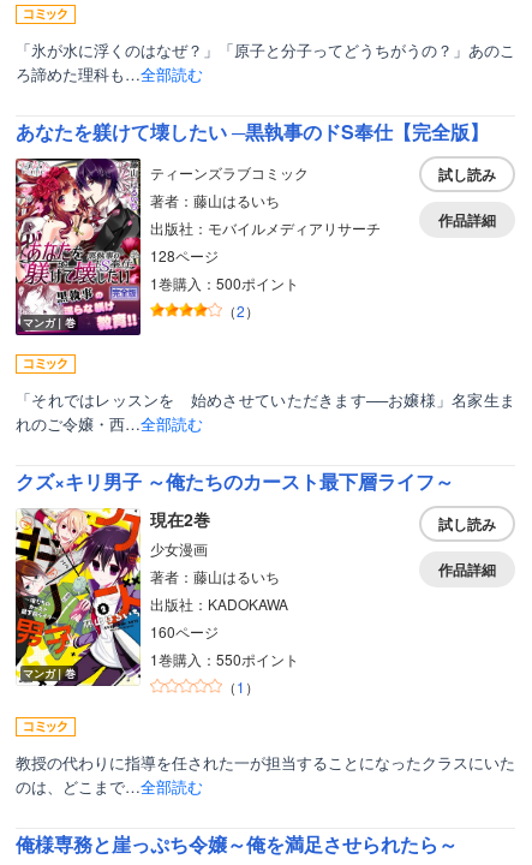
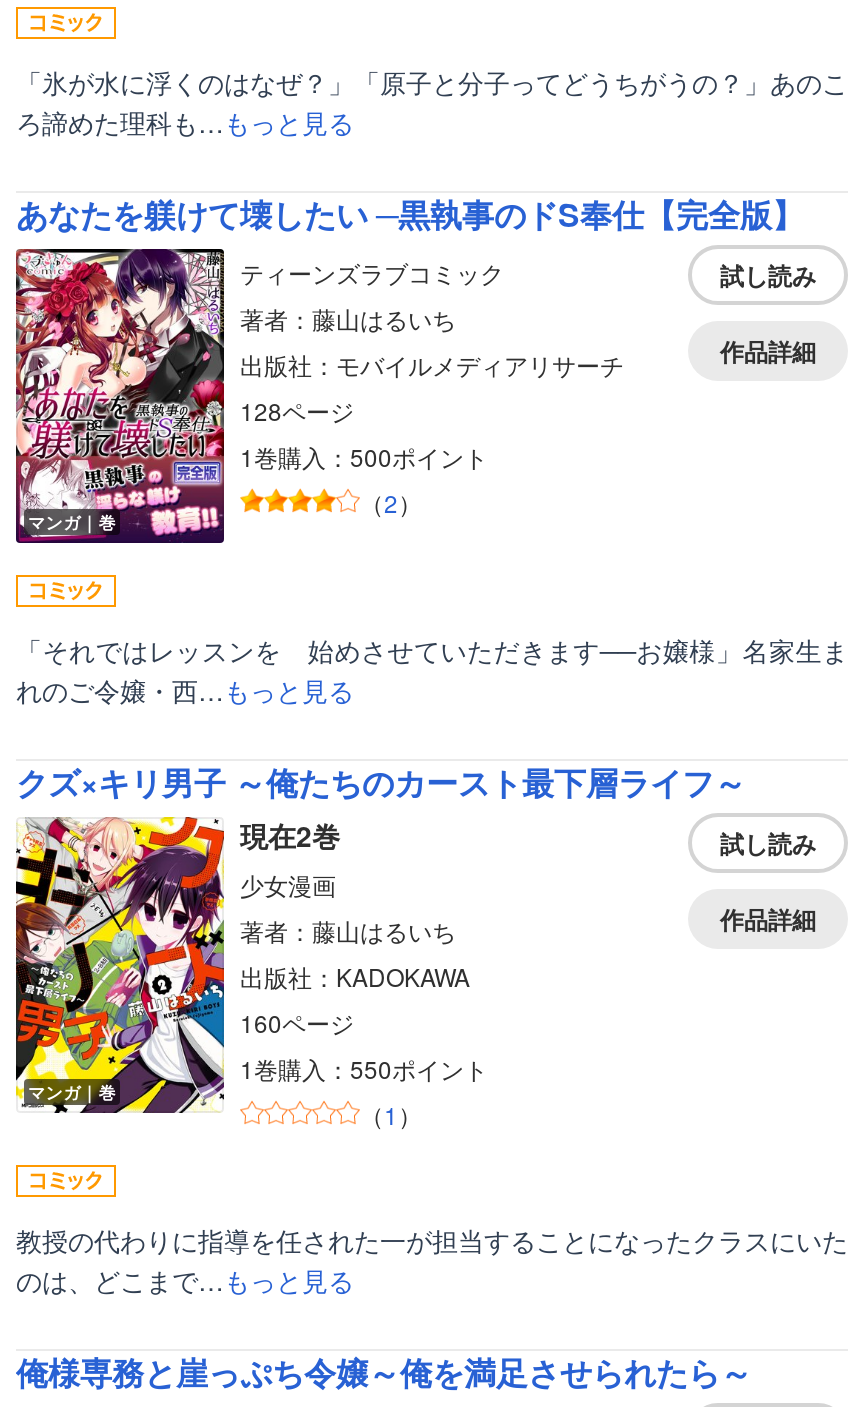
[16,62,203,85] ろ諦めた理科も…全部読む -> [16,102,354,140] ろ諦めた理科も…もっと見る
[16,412,203,435] れのご令嬢・西…全部読む -> [16,672,354,710] れのご令嬢・西…もっと見る
[16,775,203,798] のは、どこまで…全部読む -> [16,1262,354,1300] のは、どこまで…もっと見る

